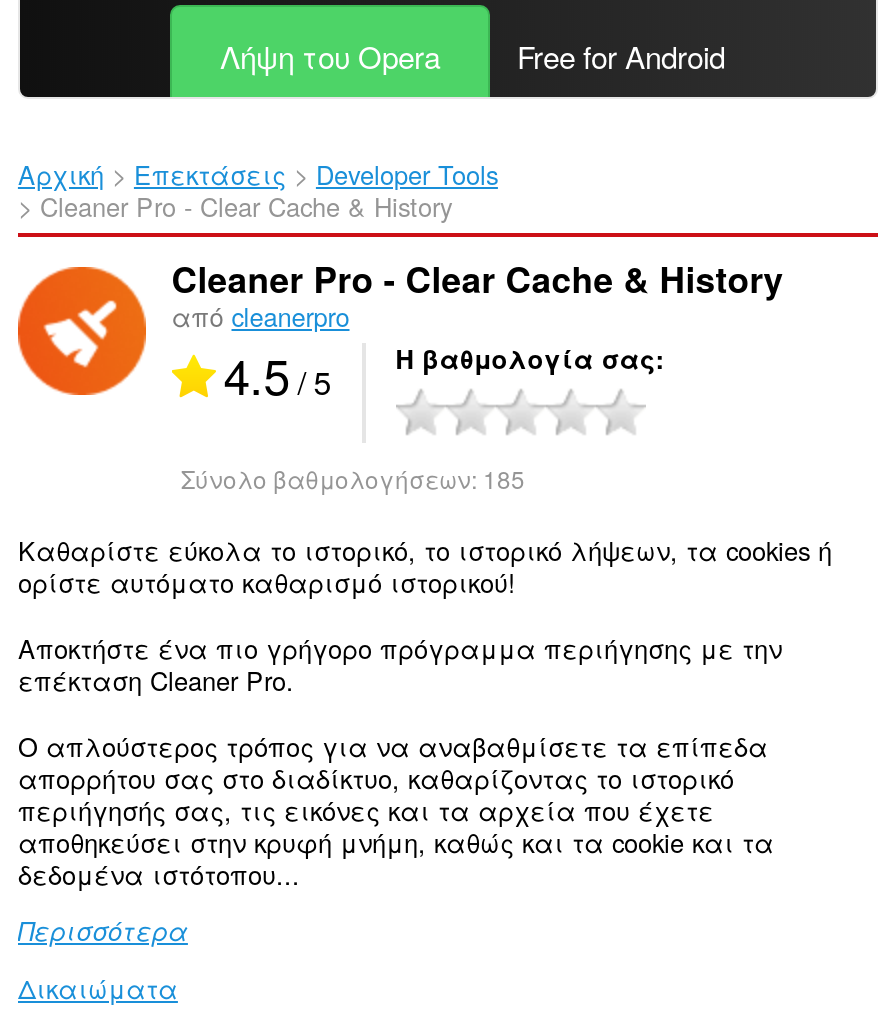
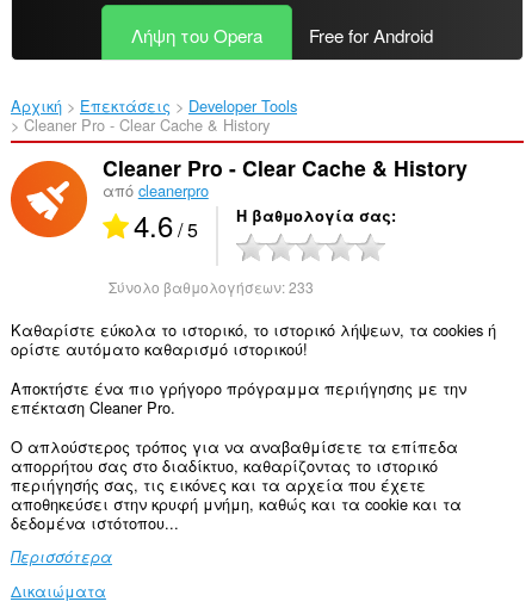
[224,338,656,408] 4.5 / 5 Η βαθμολογία σας -> [133,203,391,245] 4.6 / 5 Η βαθμολογία σας
[181,460,525,494] Σύνολο βαθμολογήσεων: 185 -> [108,276,313,297] Σύνολο βαθμολογήσεων: 233

